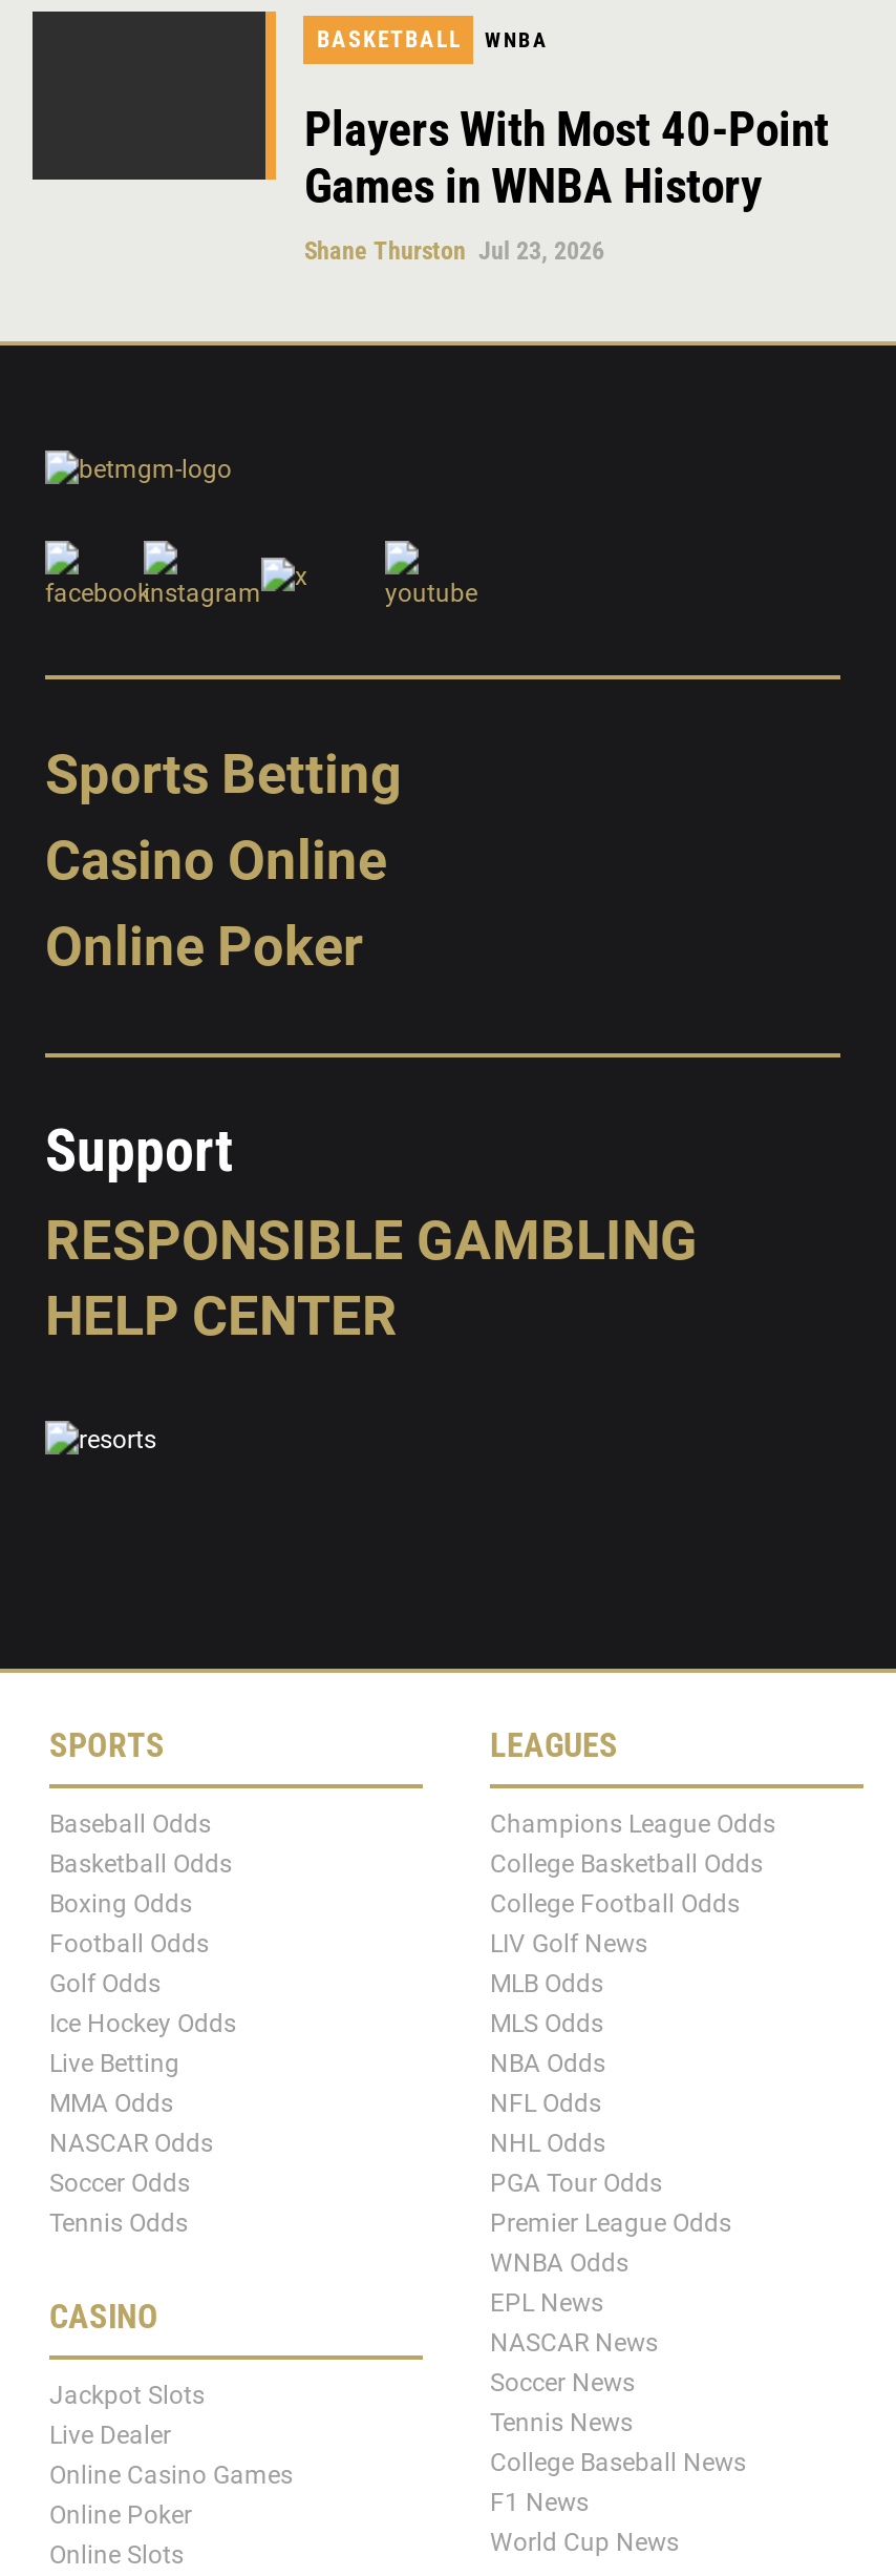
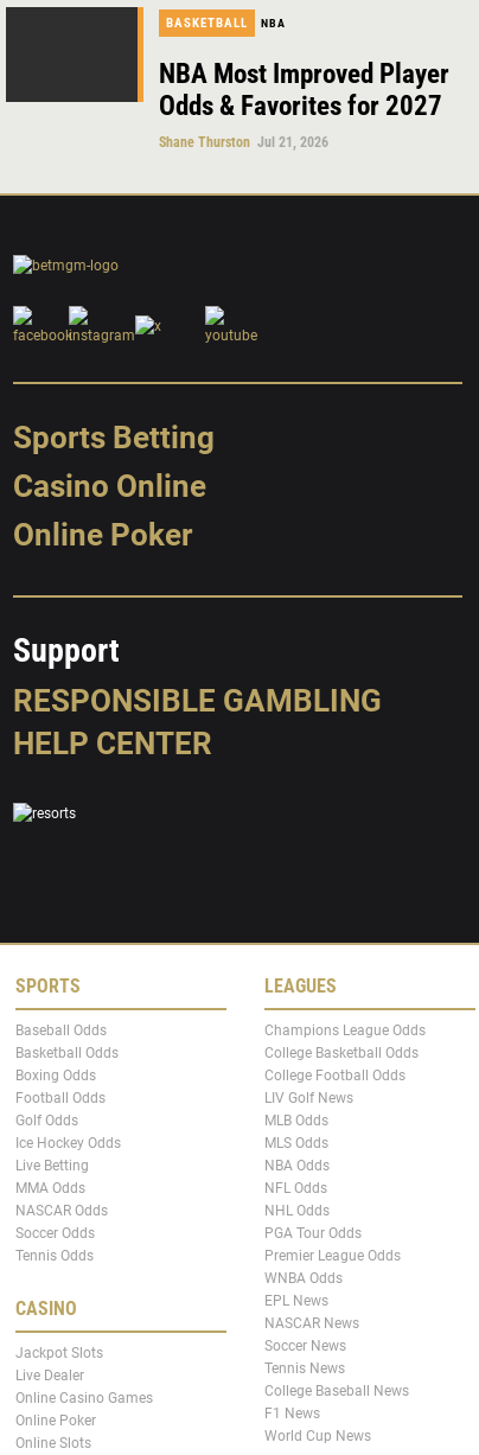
[485,28,548,51] WNBA -> [261,16,286,29] NBA
[304,101,829,265] Players With Most 40-Point | Games in WNBA History | Shane Thurston Jul 23, 2026 -> [159,58,450,150] NBA Most Improved Player | Odds & Favorites for 2027 | Shane Thurston Jul 21, 2026

